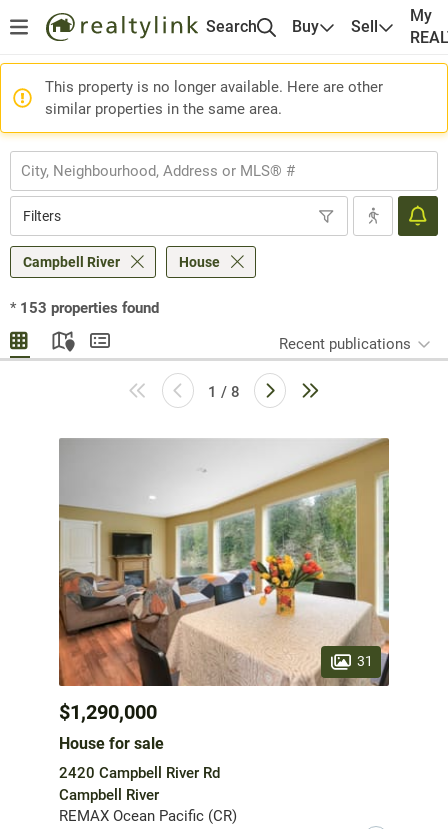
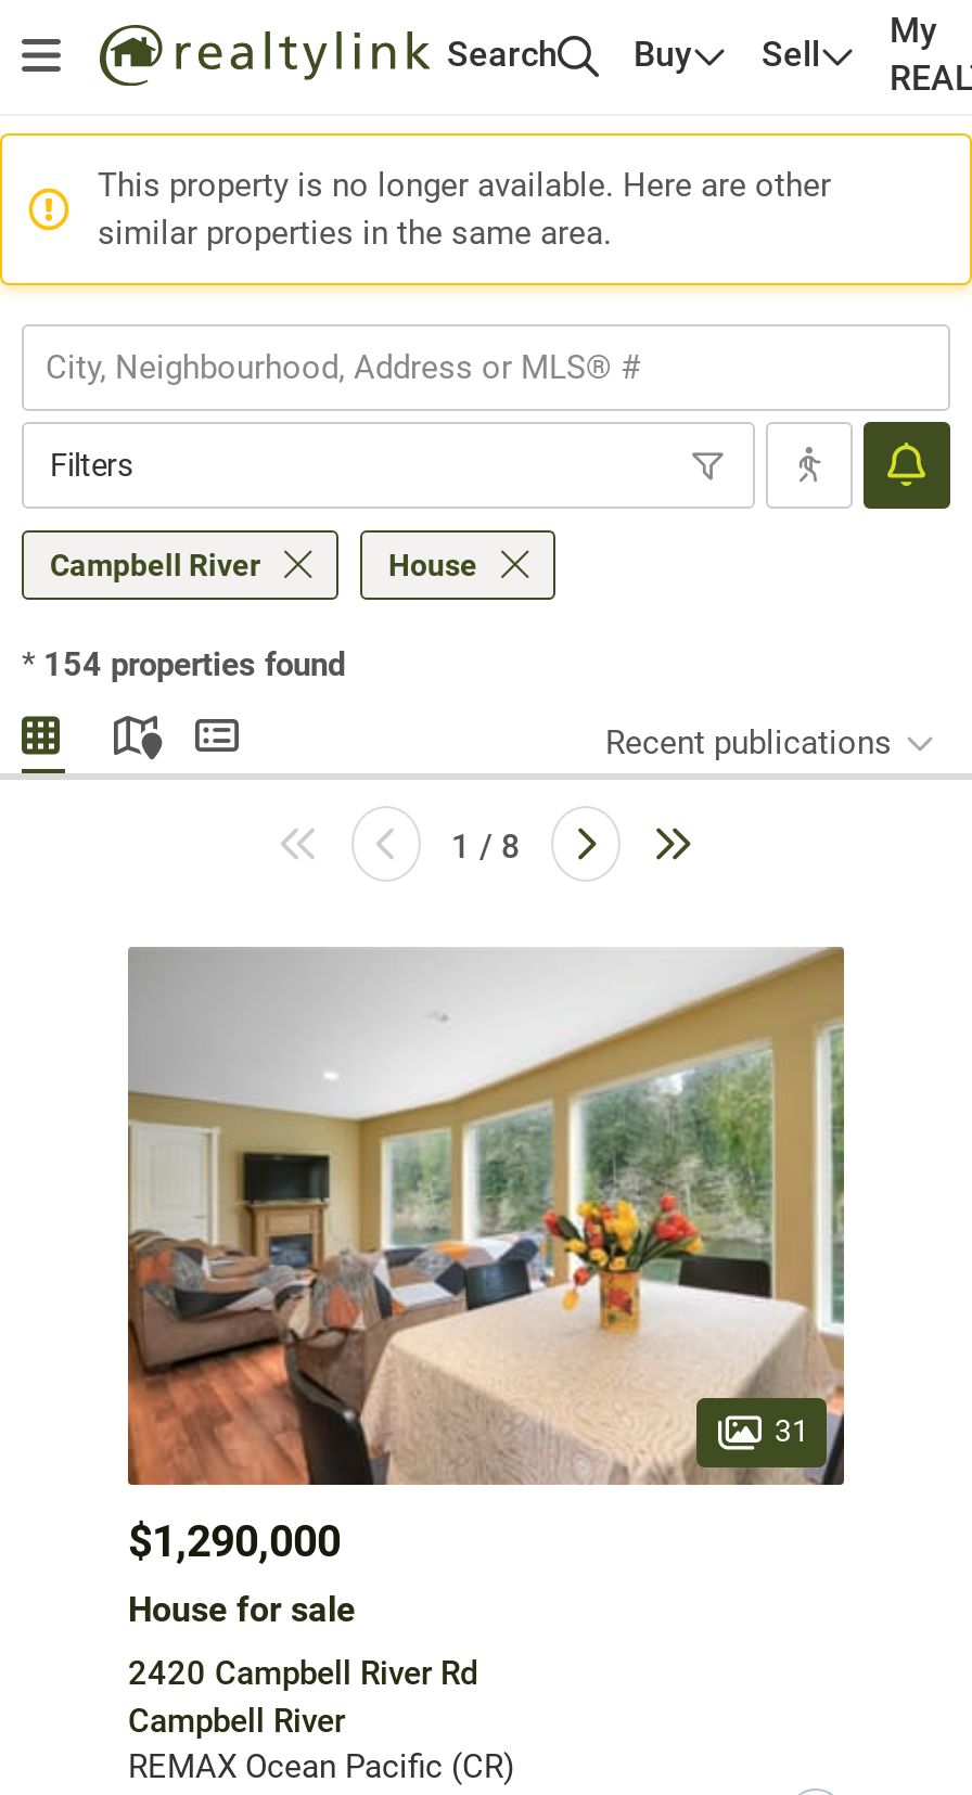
[10,299,159,317] * 153 properties found -> [22,645,345,684] * 154 properties found

